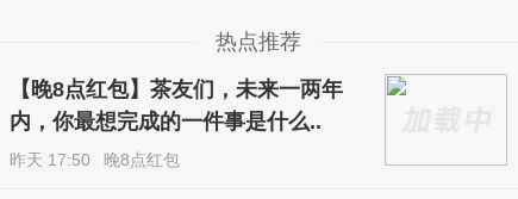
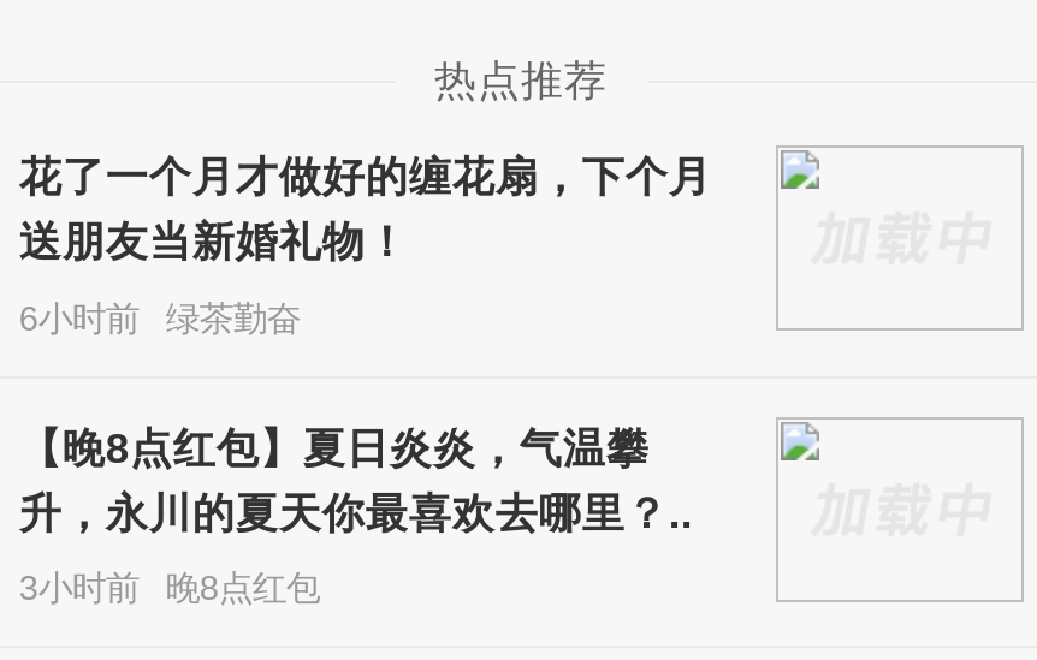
[10,78,343,169] 【晚8点红包】茶友们，未来一两年 | 内，你最想完成的一件事是什么.. | 昨天 17:50 -> [19,154,712,607] 花了一个月才做好的缠花扇，下个月 | 送朋友当新婚礼物！ | 6小时前 | 绿茶勤奋 | 【晚8点红包】夏日炎炎，气温攀 | 升，永川的夏天你最喜欢去哪里？.. | 3小时前

